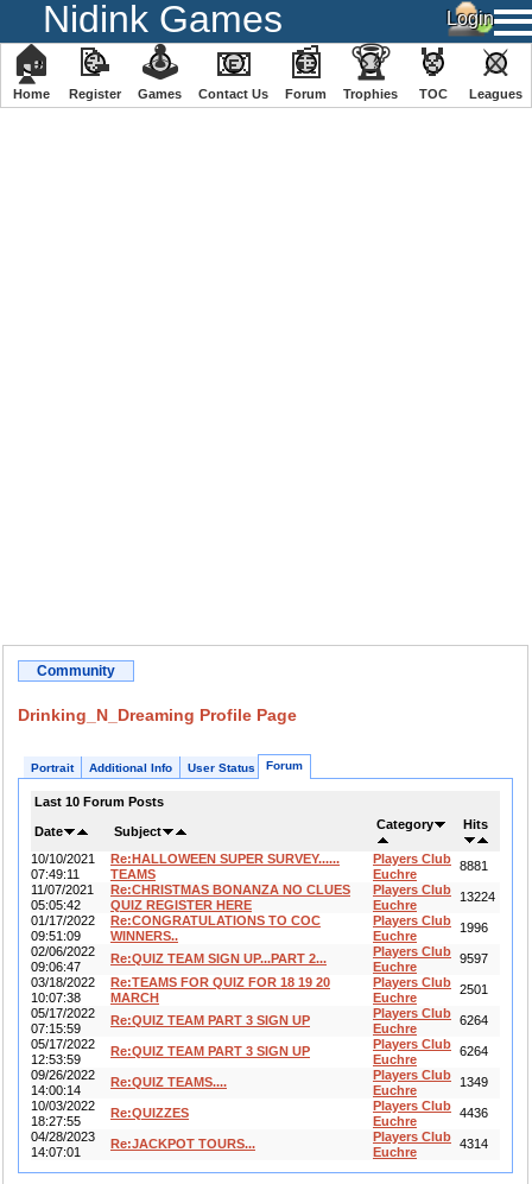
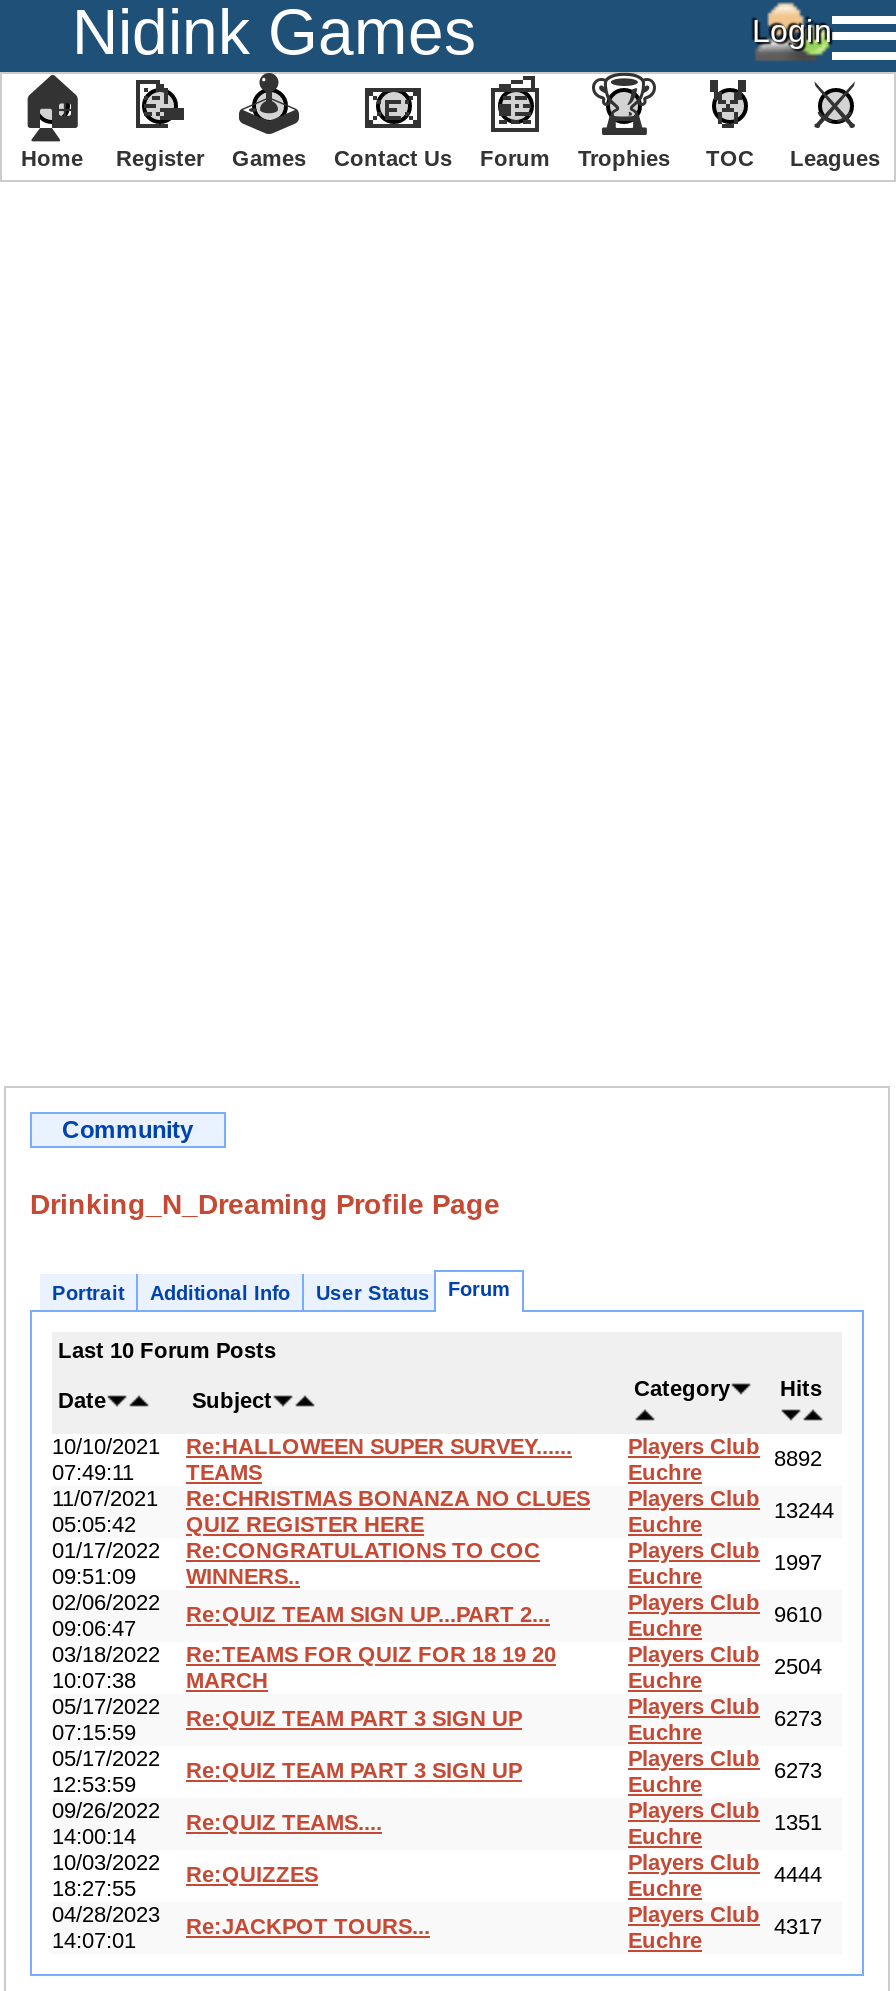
[373,851,488,873] Players Club 8881 -> [628,1434,822,1470] Players Club 8892
[31,882,495,904] 11/07/2021 Re:CHRISTMAS BONANZA NO CLUES Players Club 13224 -> [52,1486,834,1522] 11/07/2021 Re:CHRISTMAS BONANZA NO CLUES Players Club 13244
[373,913,488,935] Players Club 1996 -> [628,1538,822,1574] Players Club 1997
[373,944,488,965] Players Club 9597 -> [628,1590,822,1626] Players Club 9610
[373,975,488,996] Players Club 2501 -> [628,1642,822,1678] Players Club 2504
[373,1006,488,1027] Players Club 6264 -> [628,1694,822,1730] Players Club 6273
[373,1037,488,1058] Players Club 6264 -> [628,1746,822,1782] Players Club 6273
[373,1068,488,1089] Players Club 1349 -> [628,1798,822,1834] Players Club 1351
[373,1098,488,1120] Players Club 4436 -> [628,1850,822,1886] Players Club 4444
[373,1129,488,1151] Players Club 4314 -> [628,1902,822,1938] Players Club 4317

